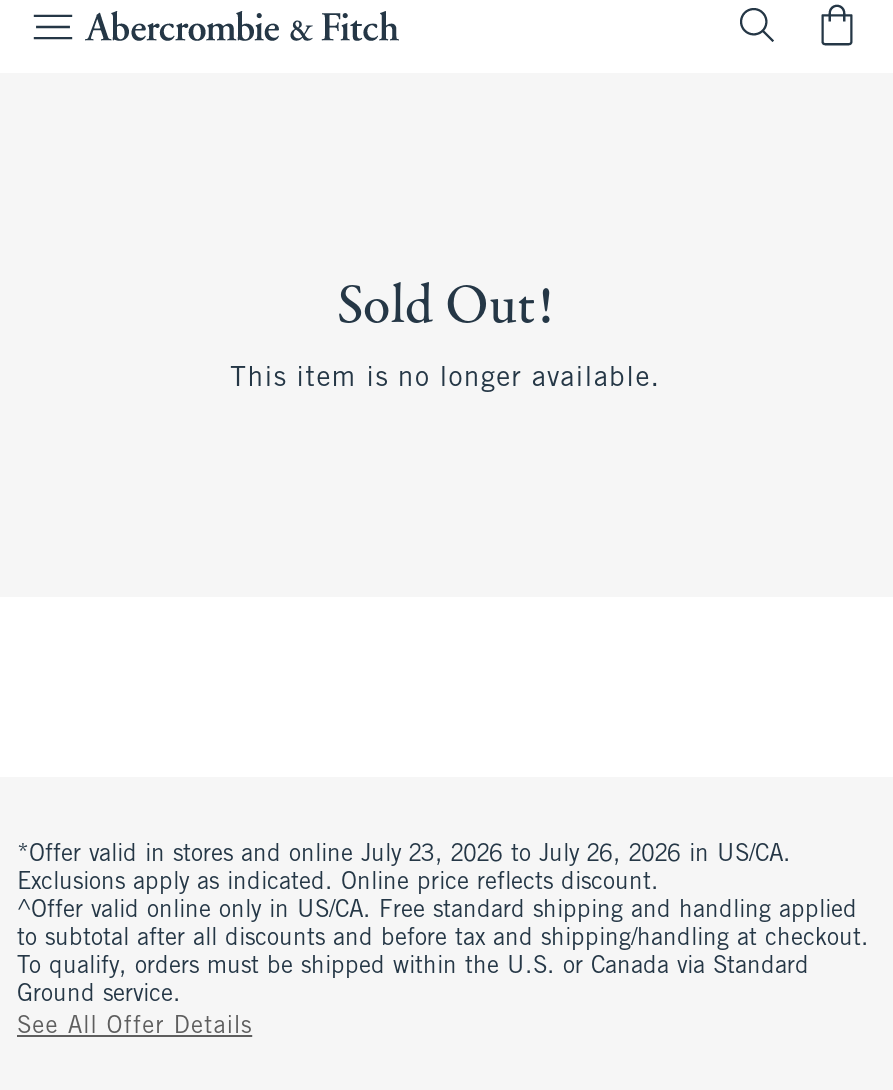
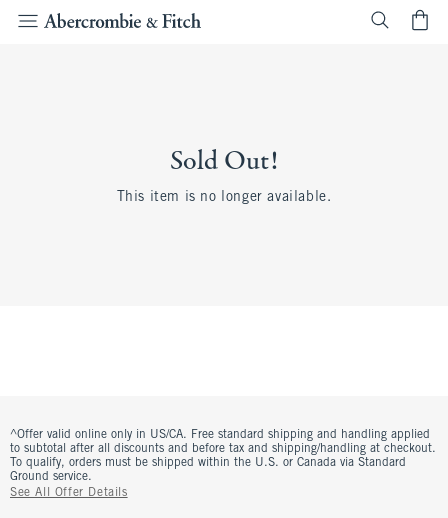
[17,843,791,895] *Offer valid in stores and online July 23, 2026 to July 26, 2026 in US/CA. | Exclusions apply as indicated. Online price reflects discount. -> none

